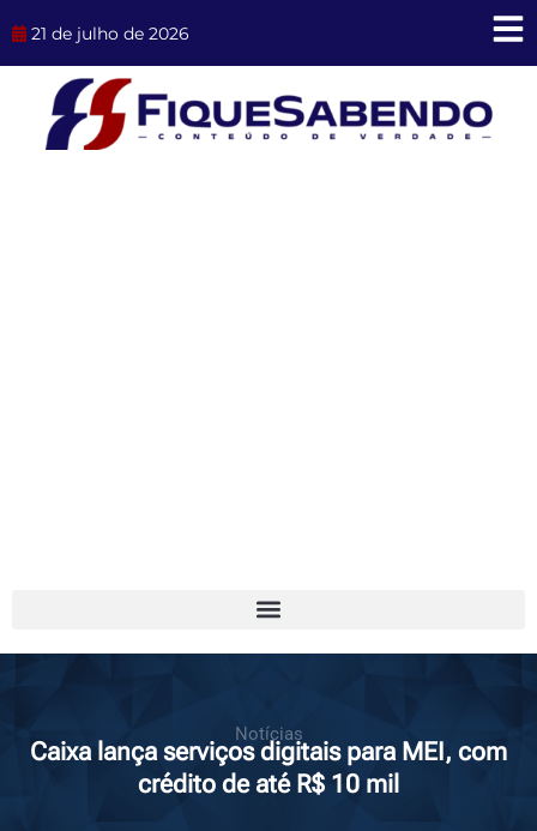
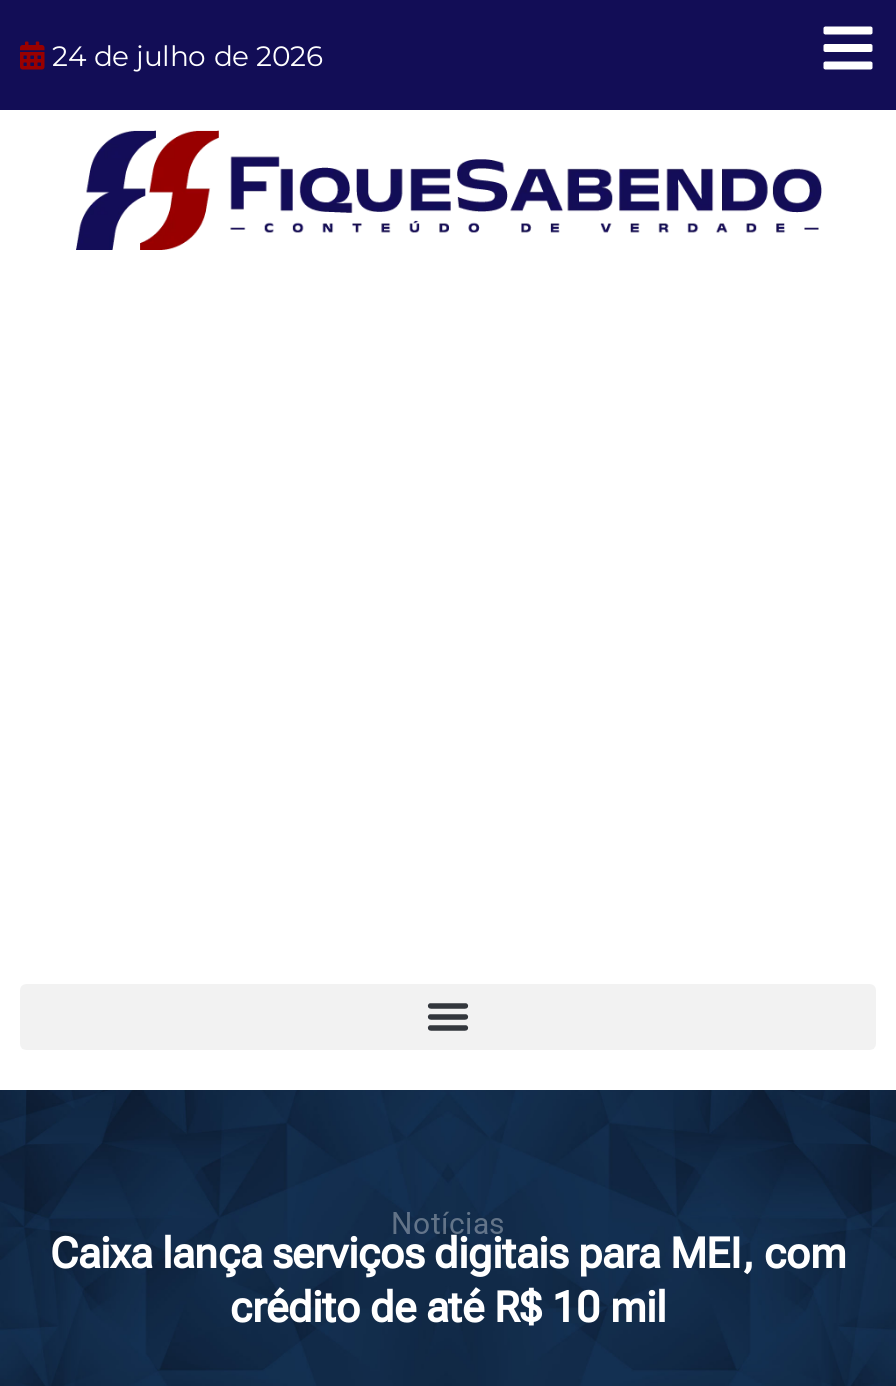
[31,22,189,44] 21 de julho de 2026 -> [52,37,324,73] 24 de julho de 2026

